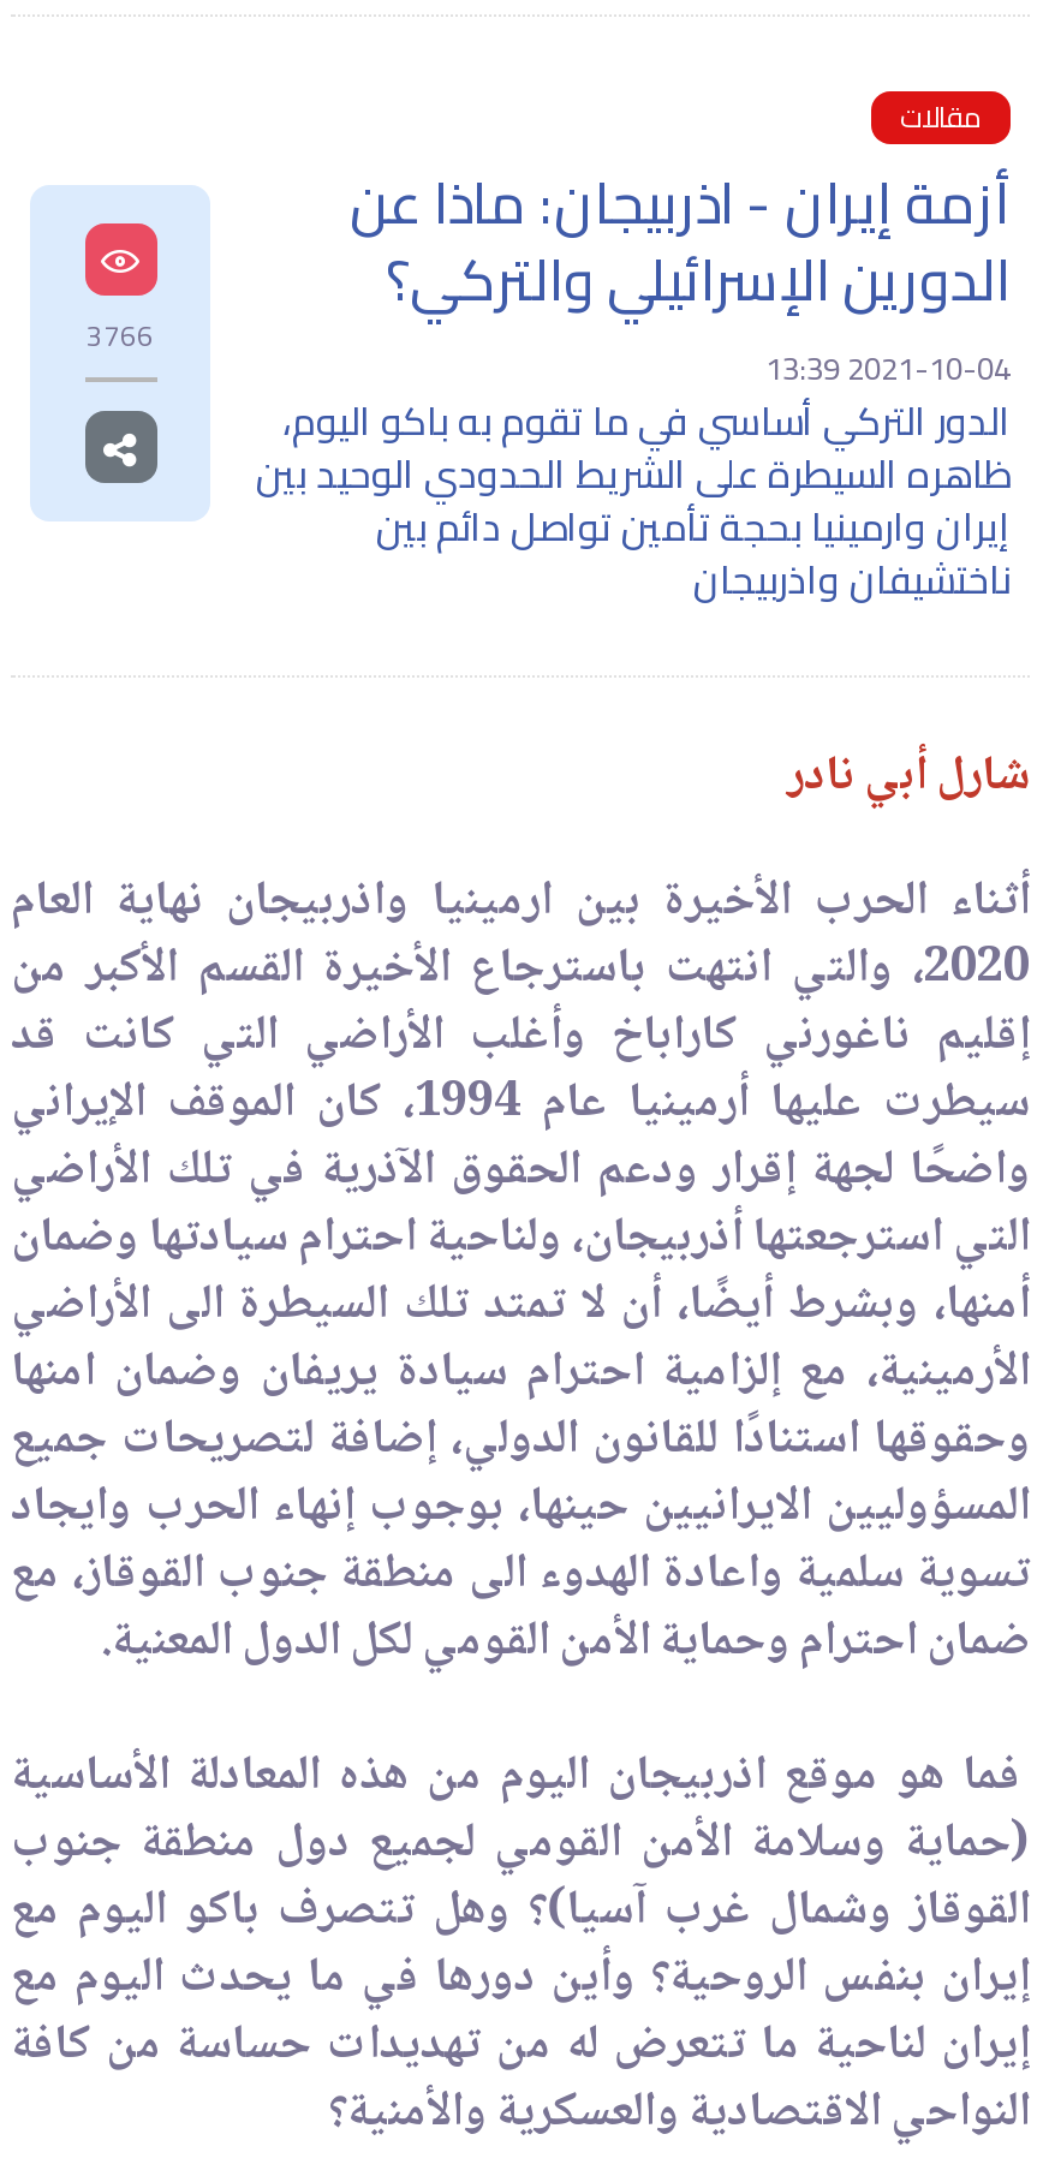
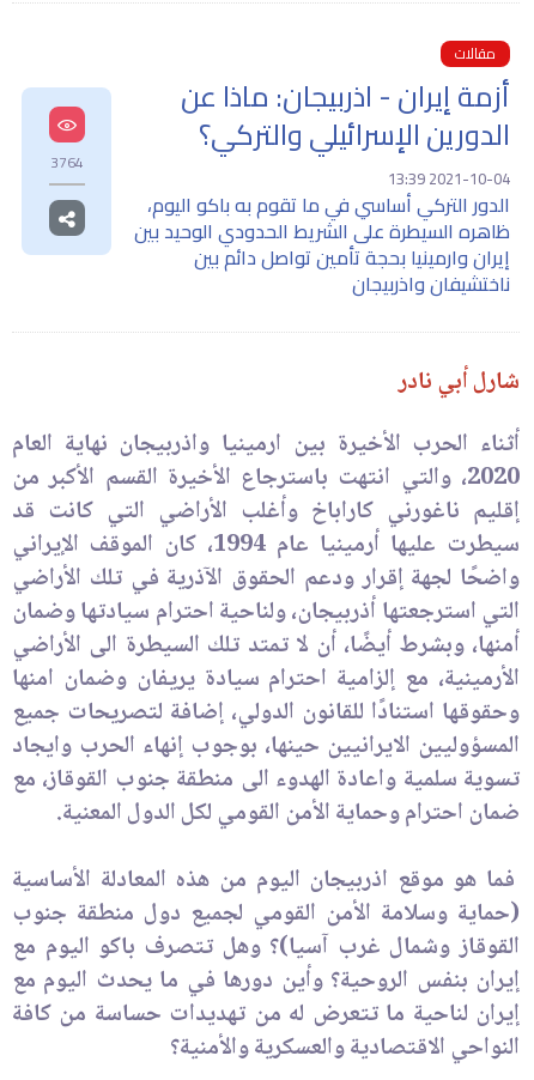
[87,309,154,364] 3766 -> [50,149,83,177] 3764

